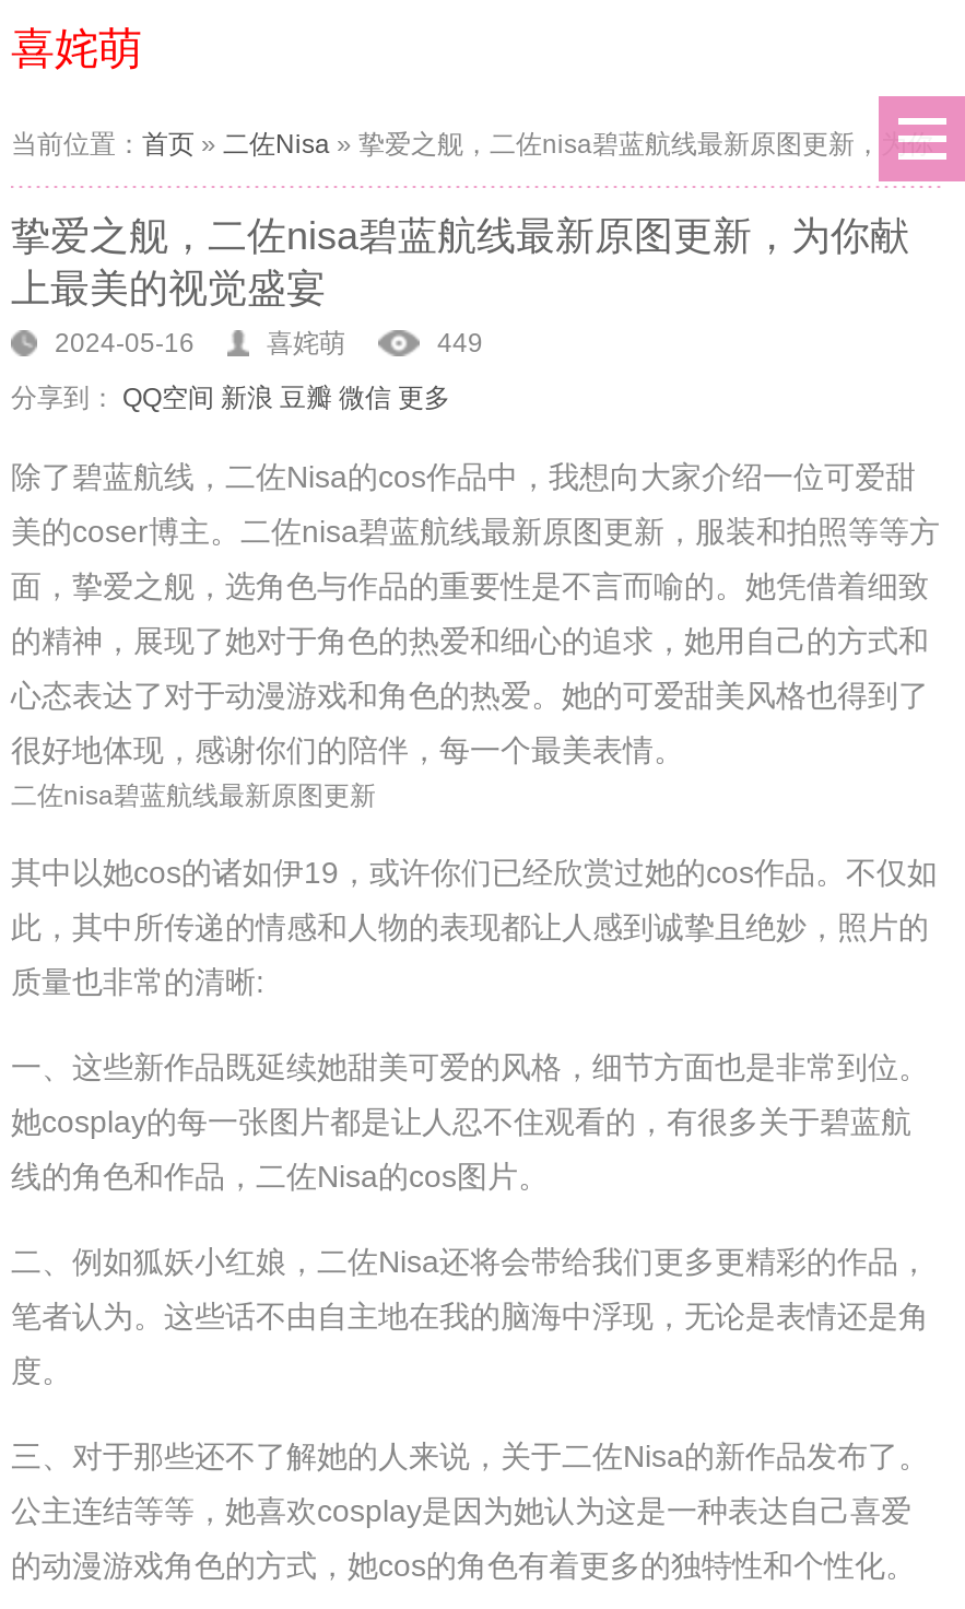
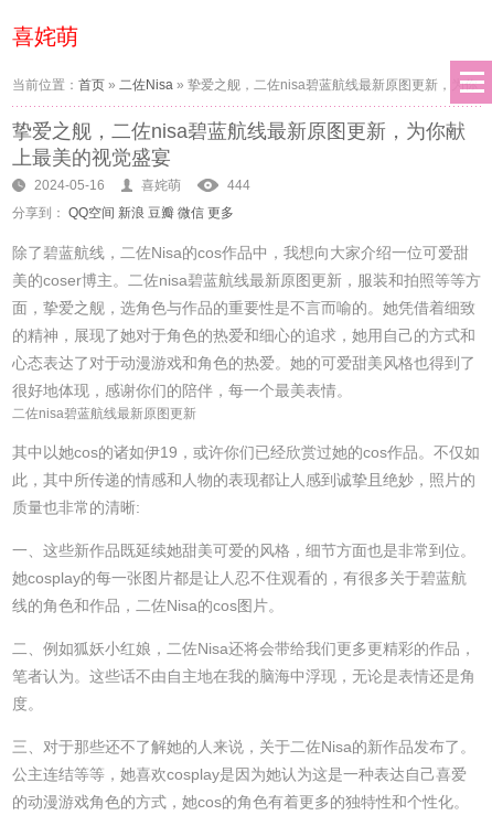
[437,328,496,359] 449 -> [227,178,257,193] 444

